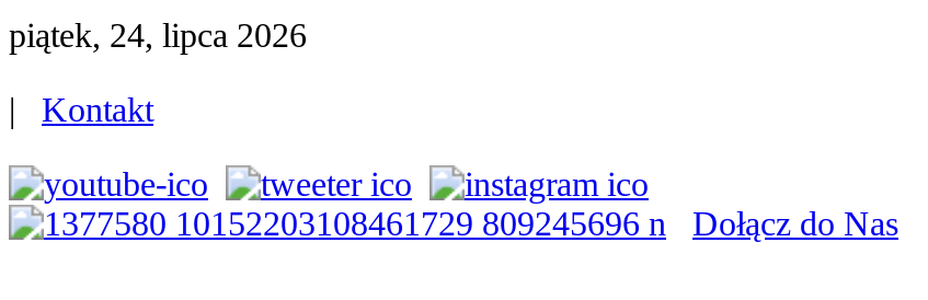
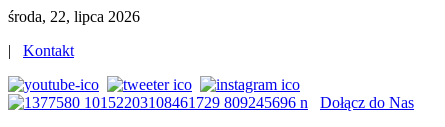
[9,16,307,54] piątek, 24, lipca 2026 -> [8,8,140,25] środa, 22, lipca 2026

